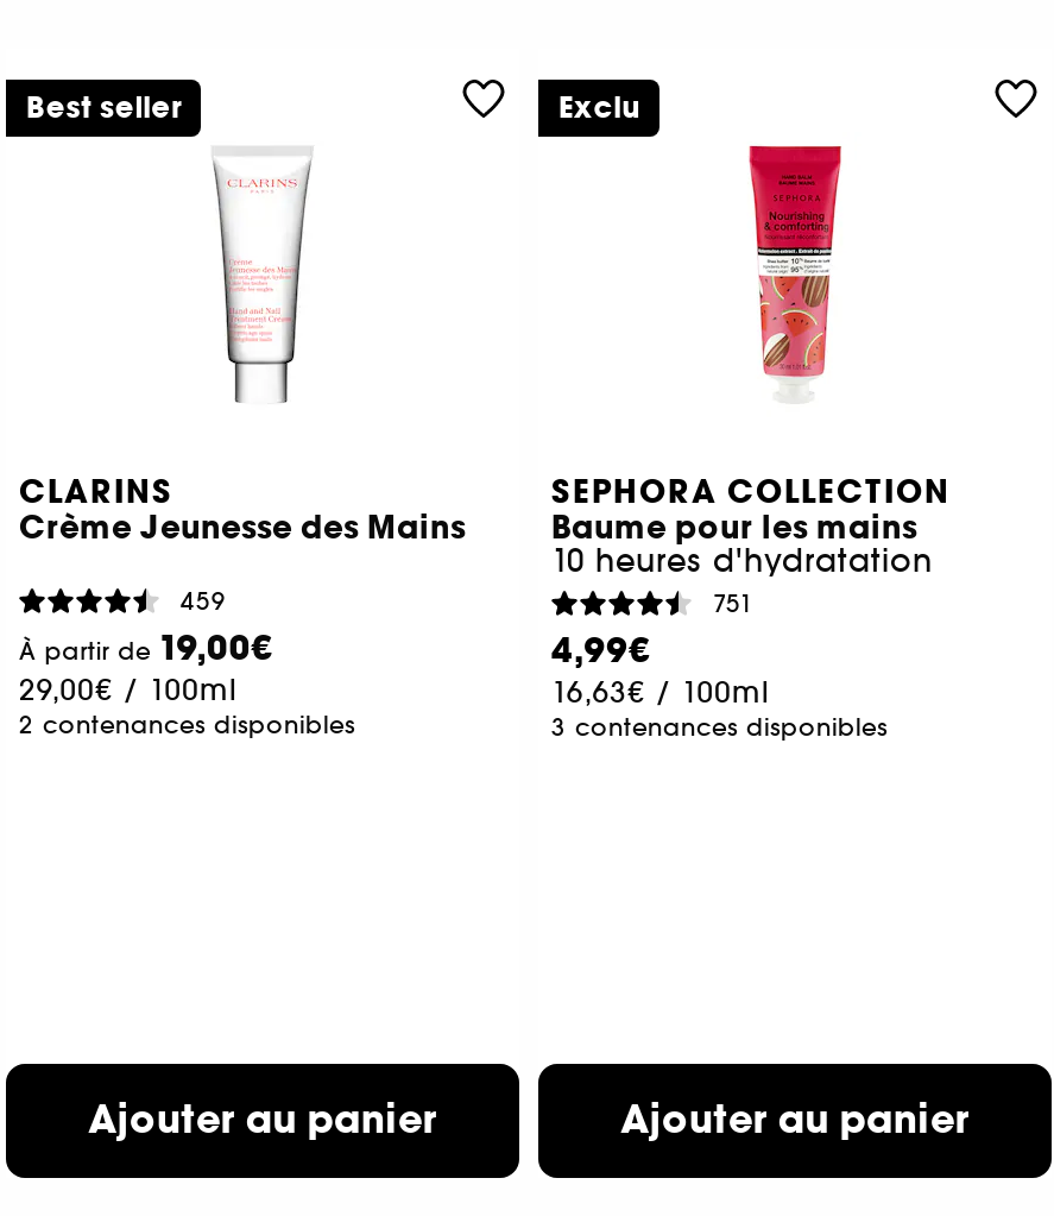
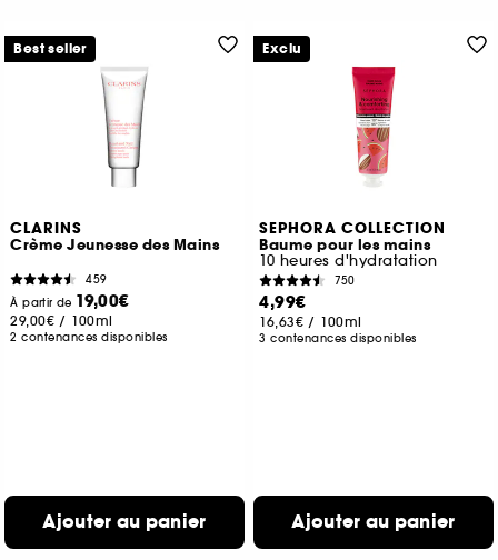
[713,587,755,618] 751 -> [335,273,356,287] 750

